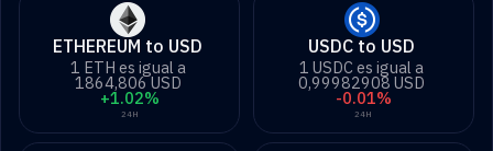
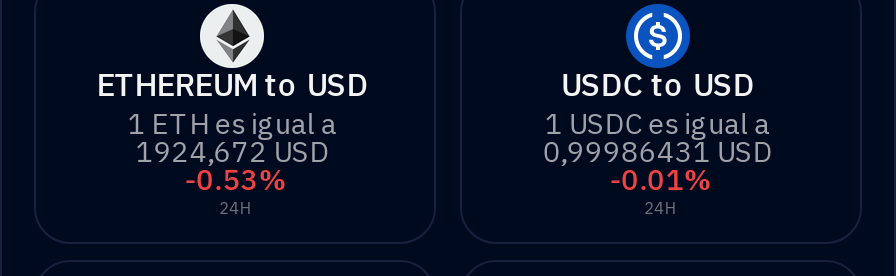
[74,72,181,93] 1864,806 USD -> [135,132,329,170] 1924,672 USD
[298,72,425,93] 0,99982908 USD -> [542,132,772,170] 0,99986431 USD
[100,88,159,108] +1.02% -> [184,160,286,198] -0.53%

